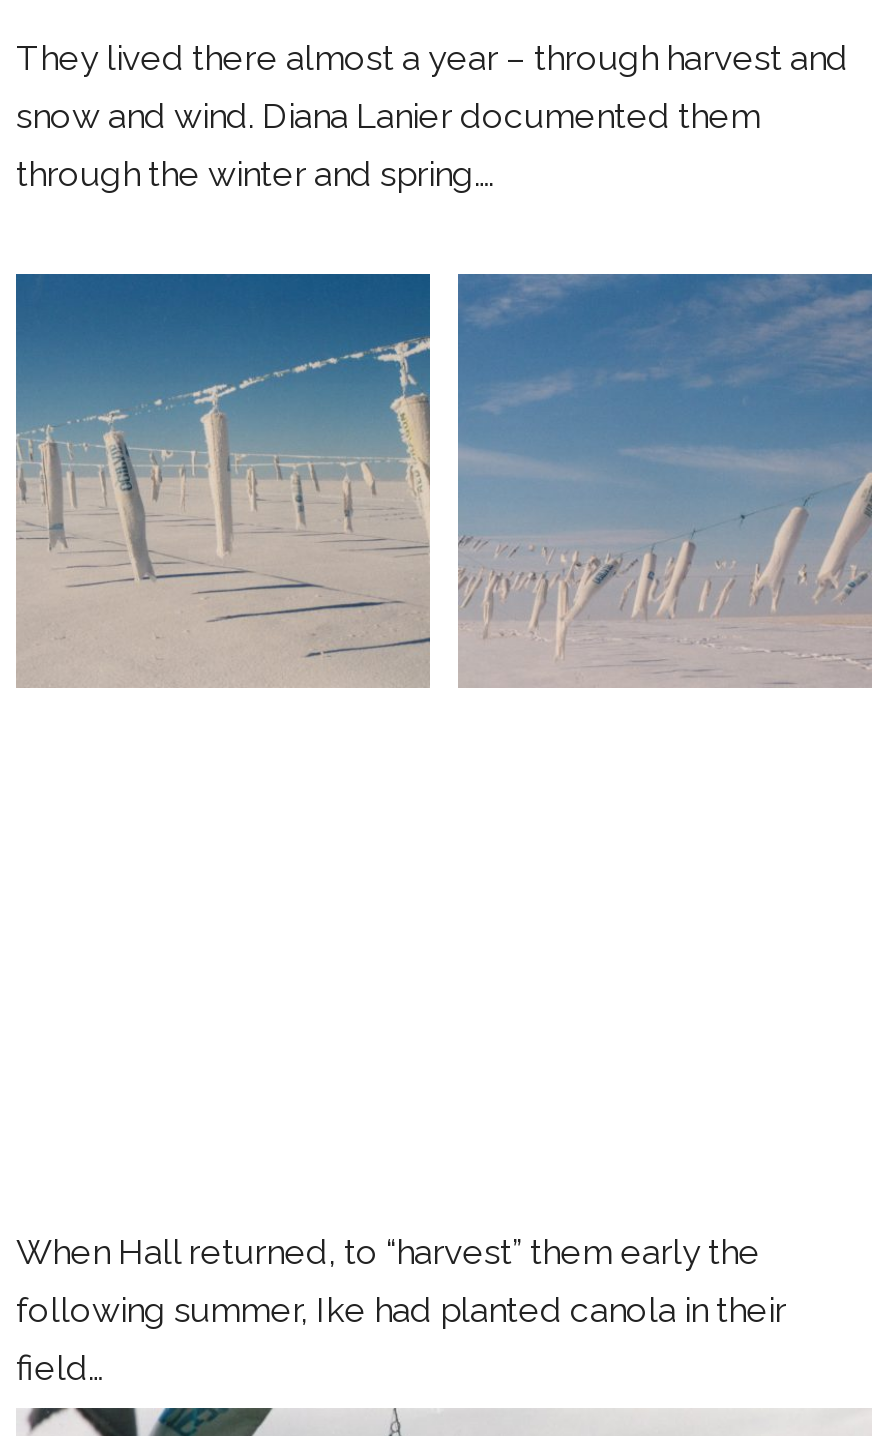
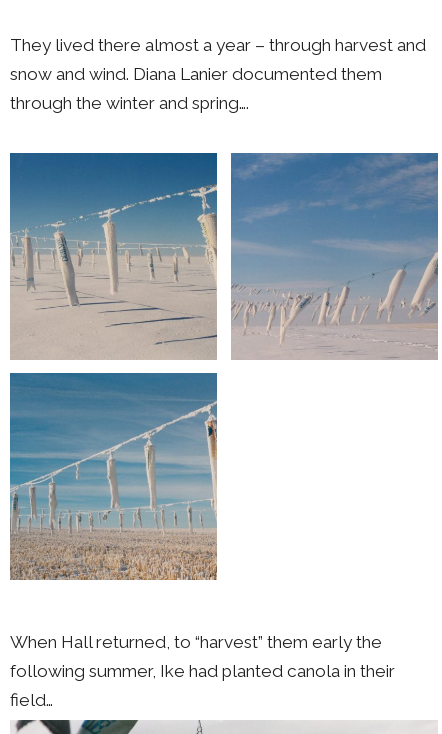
none -> [9,372,218,581] [image]

